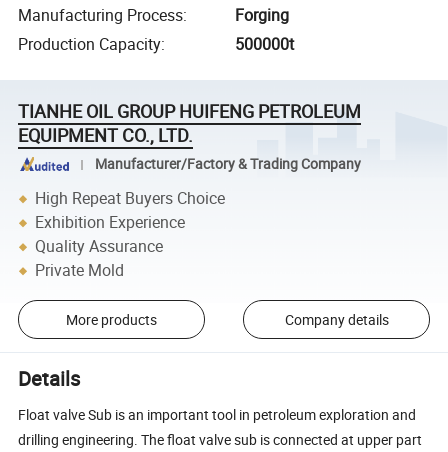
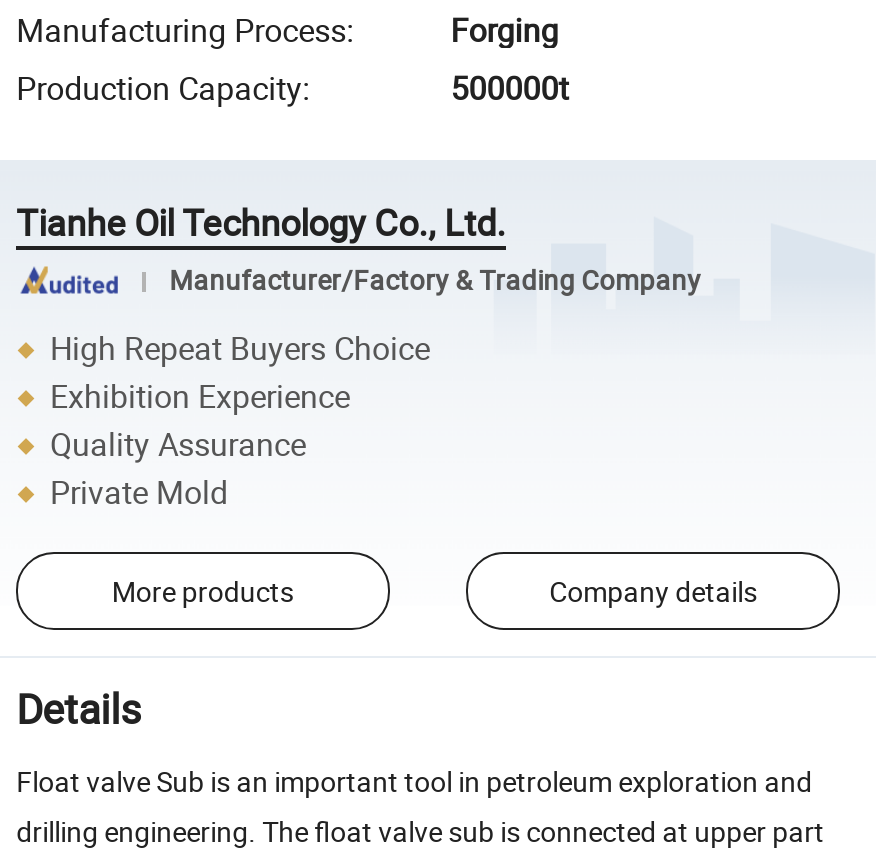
[18,99,361,147] TIANHE OIL GROUP HUIFENG PETROLEUM | EQUIPMENT CO., LTD. -> [16,199,506,247] Tianhe Oil Technology Co., Ltd.

